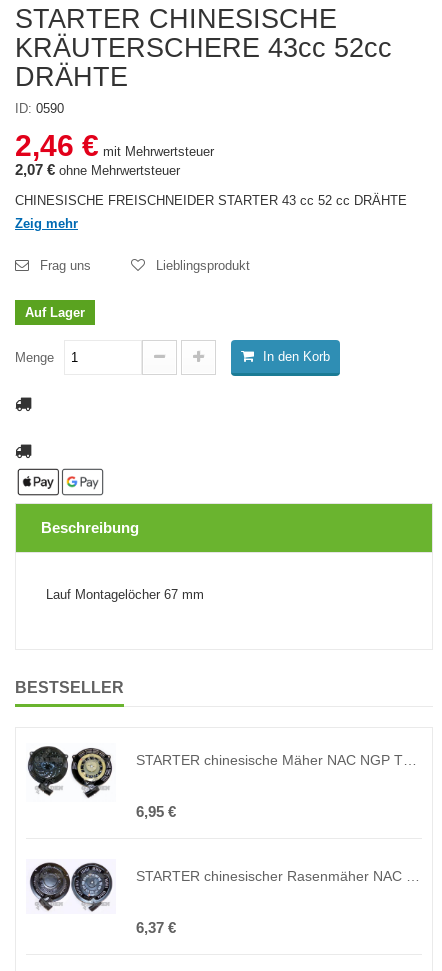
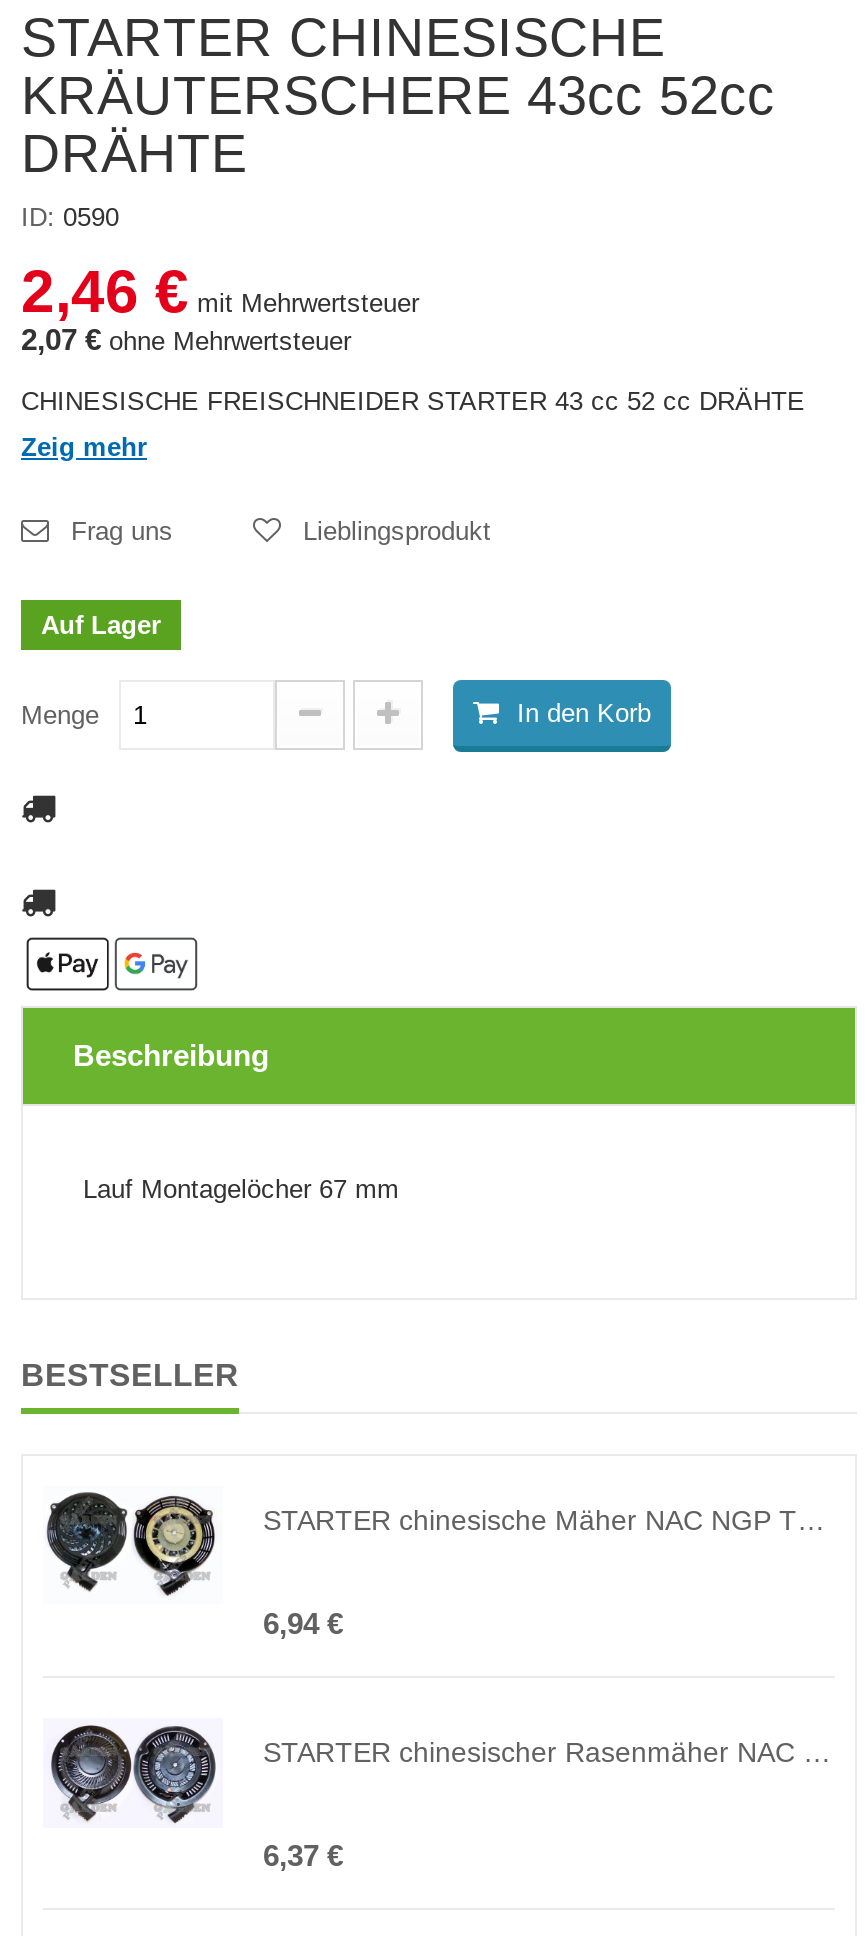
[136,803,176,820] 6,95 € -> [263,1606,343,1640] 6,94 €

